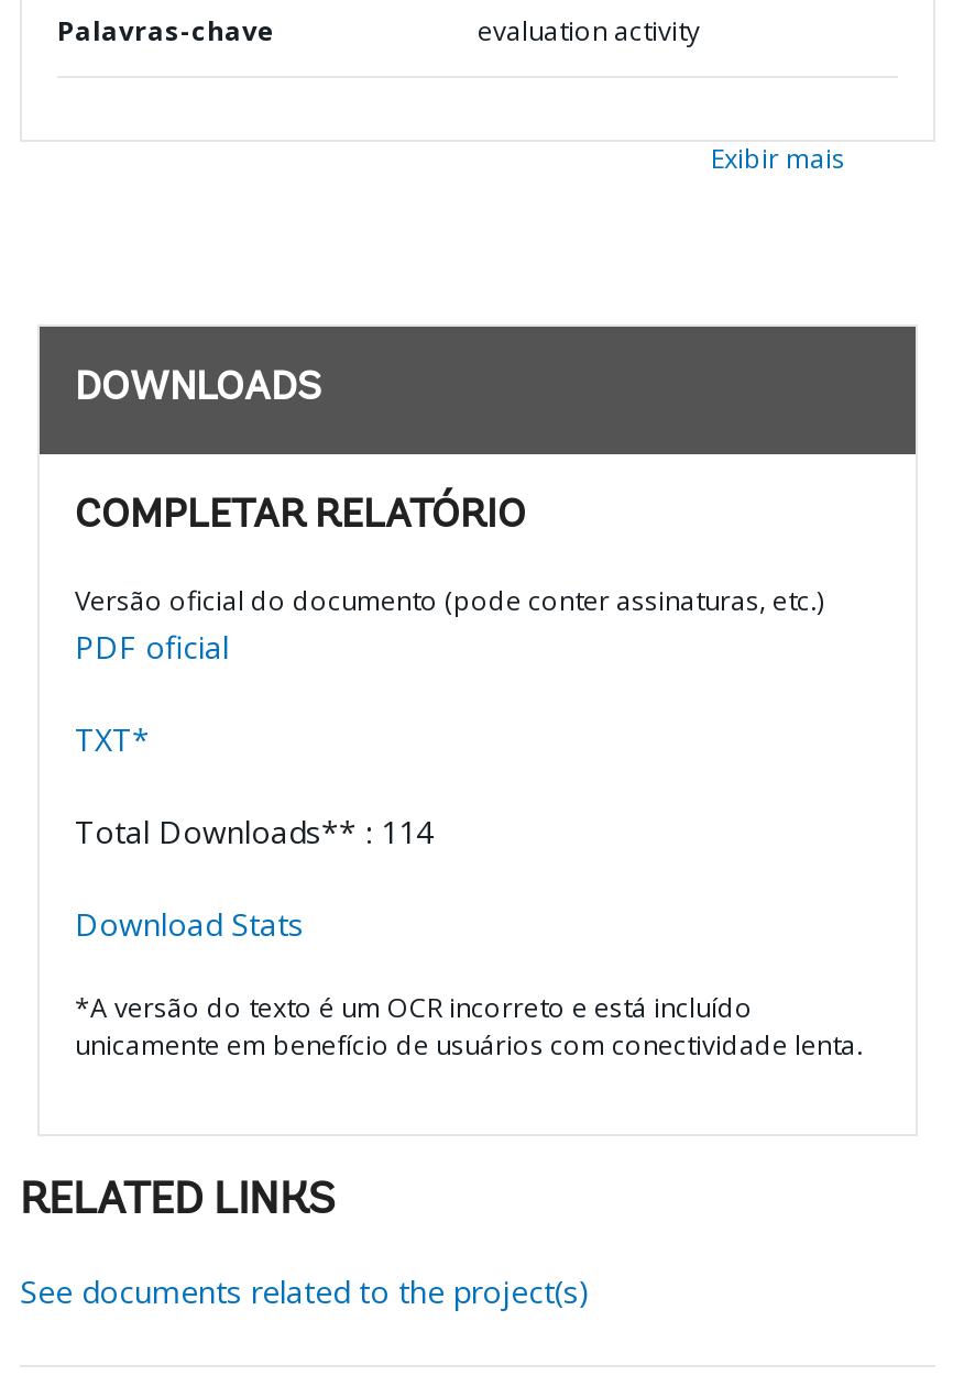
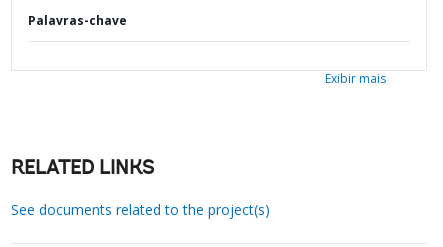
[478,12,700,49] evaluation activity -> none
[75,371,863,1064] DOWNLOADS | COMPLETAR RELATÓRIO | Versão oficial do documento (pode conter assinaturas, etc.) | PDF oficial | TXT* | Total Downloads** : 114 | Download Stats | *A versão do texto é um OCR incorreto e está incluído | unicamente em benefício de usuários com conectividade lenta. -> none

